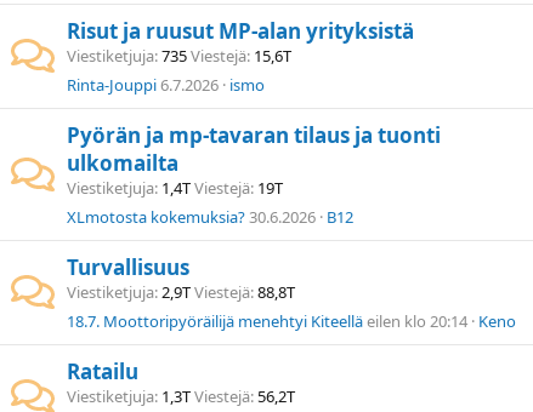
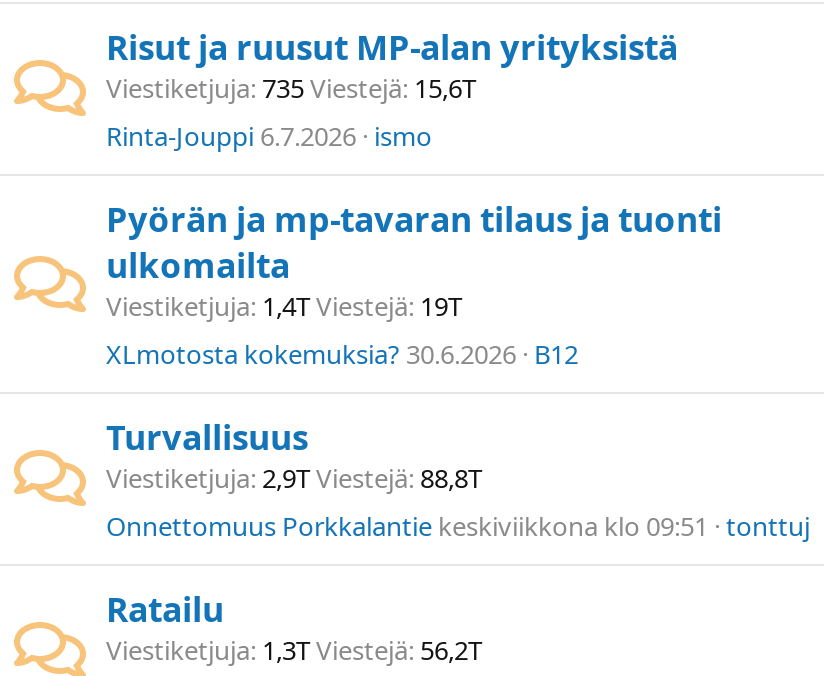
[67,310,516,332] 18.7. Moottoripyöräilijä menehtyi Kiteellä eilen klo 20:14 Keno -> [106,508,810,544] Onnettomuus Porkkalantie keskiviikkona klo 09:51 tonttuj

